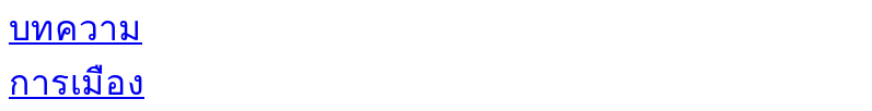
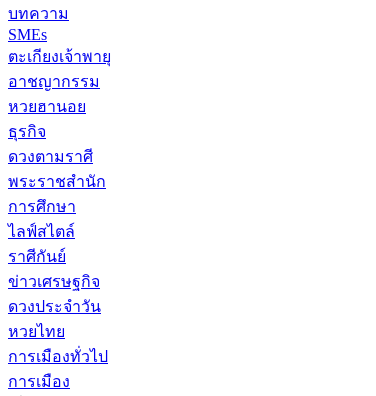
none -> [8,26,111,365] SMEs | ตะเกียงเจ้าพายุ | อาชญากรรม | หวยฮานอย | ธุรกิจ | ดวงตามราศี | พระราชสำนัก | การศึกษา | ไลฟ์สไตล์ | ราศีกันย์ | ข่าวเศรษฐกิจ | ดวงประจำวัน | หวยไทย | การเมืองทั่วไป

